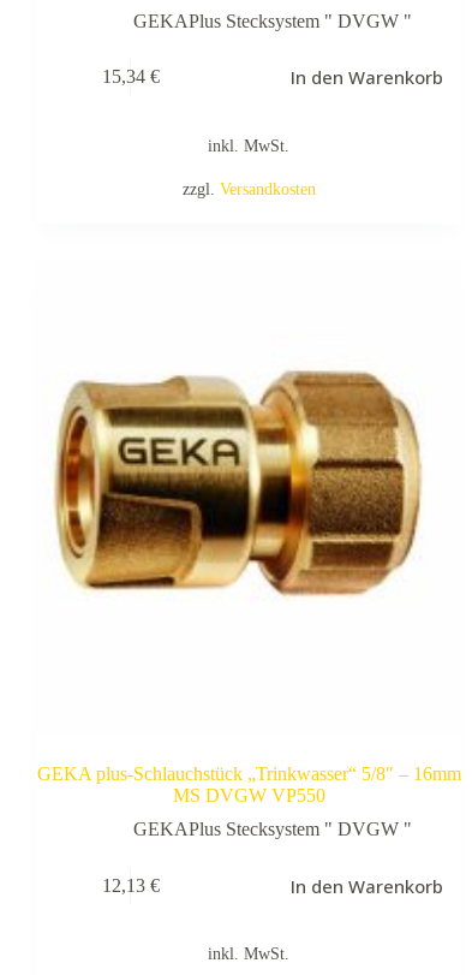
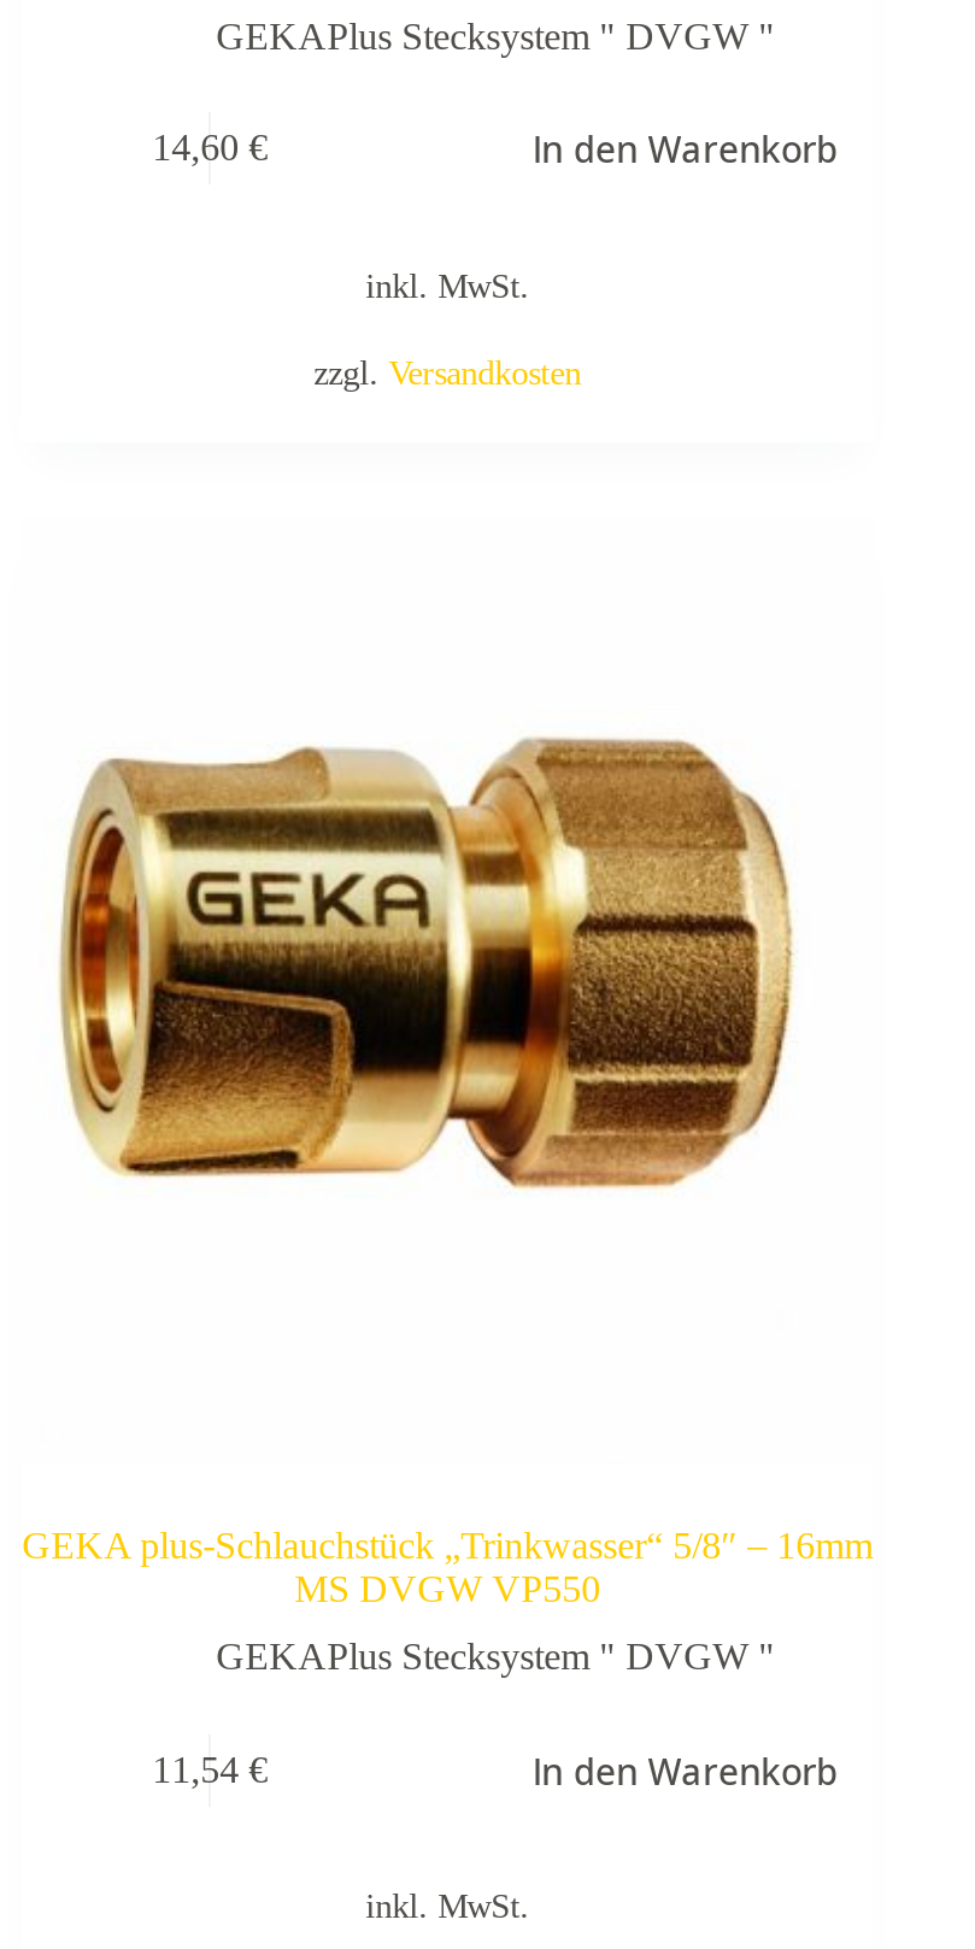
[102,66,159,87] 15,34 € -> [152,127,268,168] 14,60 €
[102,875,159,895] 12,13 € -> [152,1748,268,1789] 11,54 €

